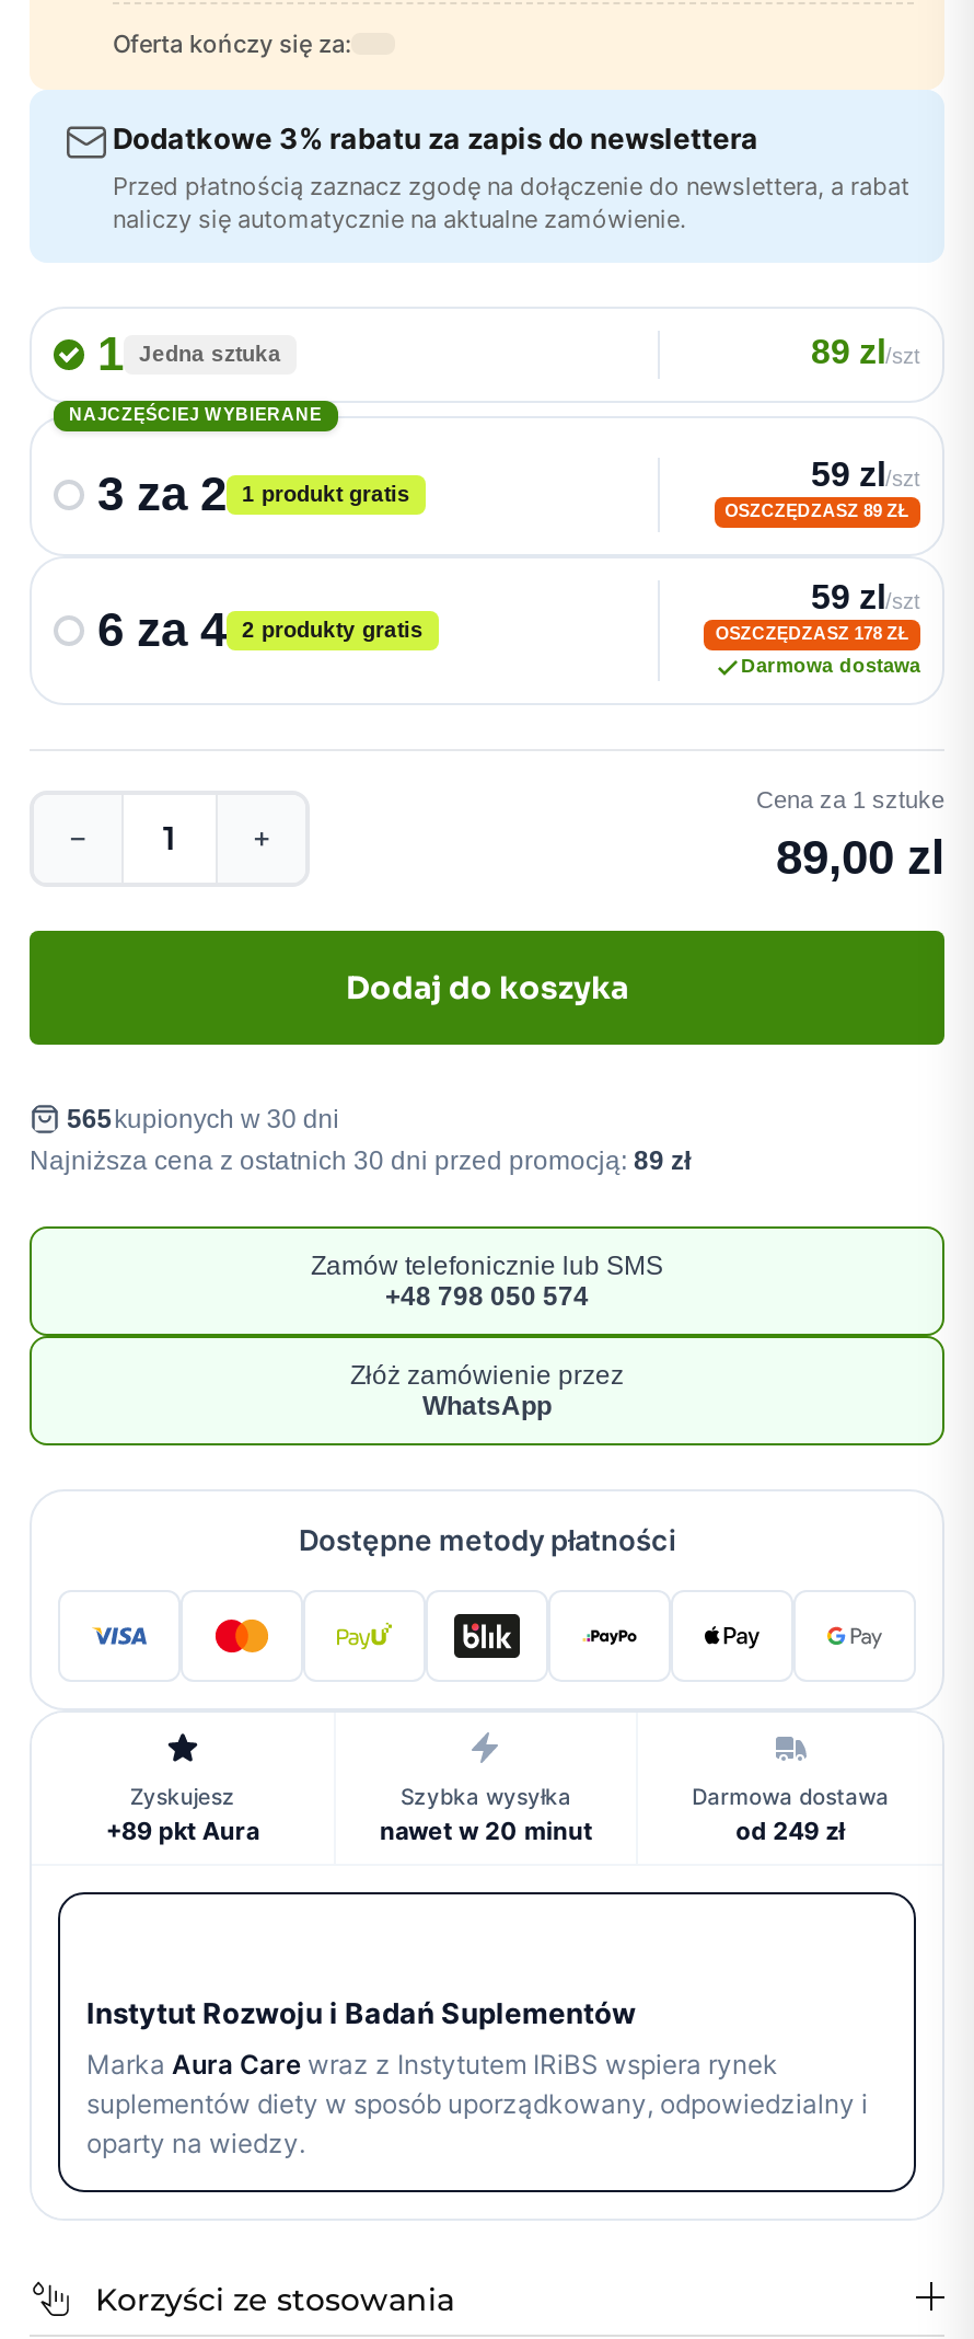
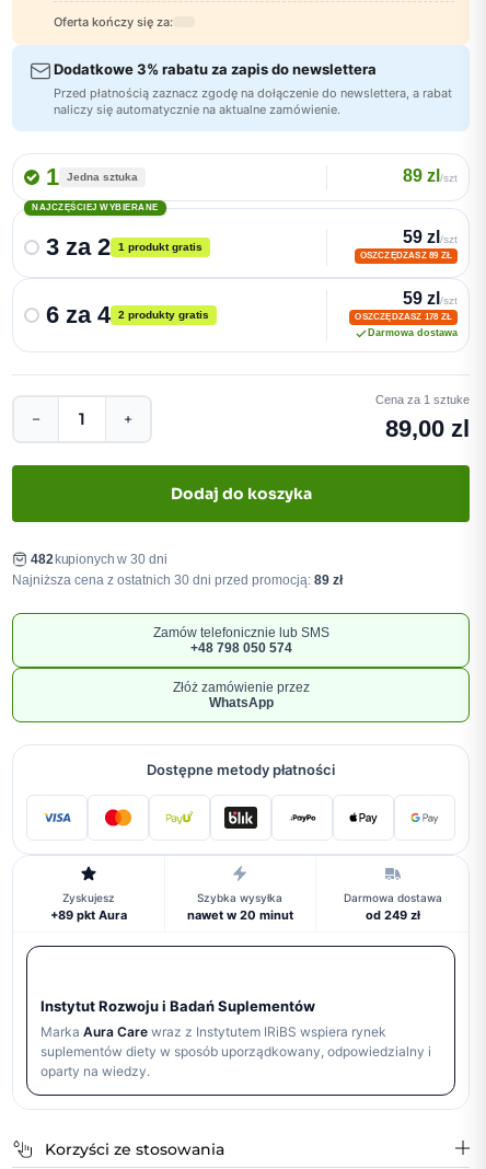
[67,1103,339,1133] 565 kupionych w 30 dni -> [31,551,167,566] 482 kupionych w 30 dni

